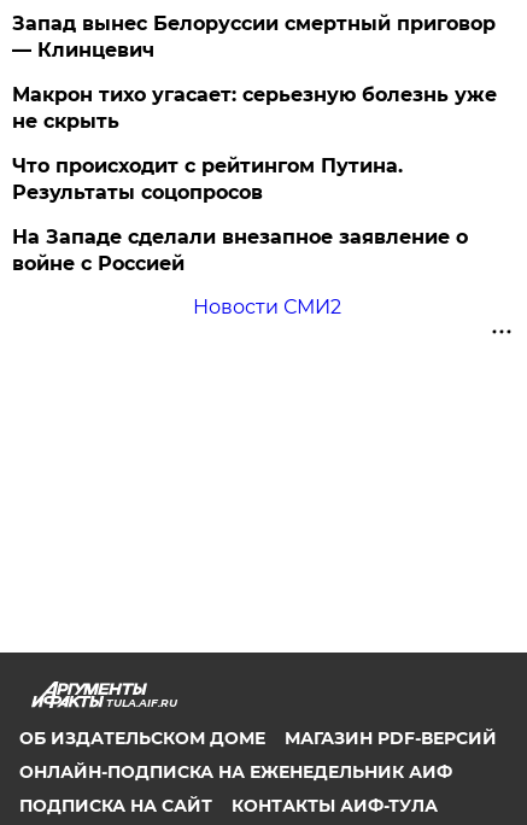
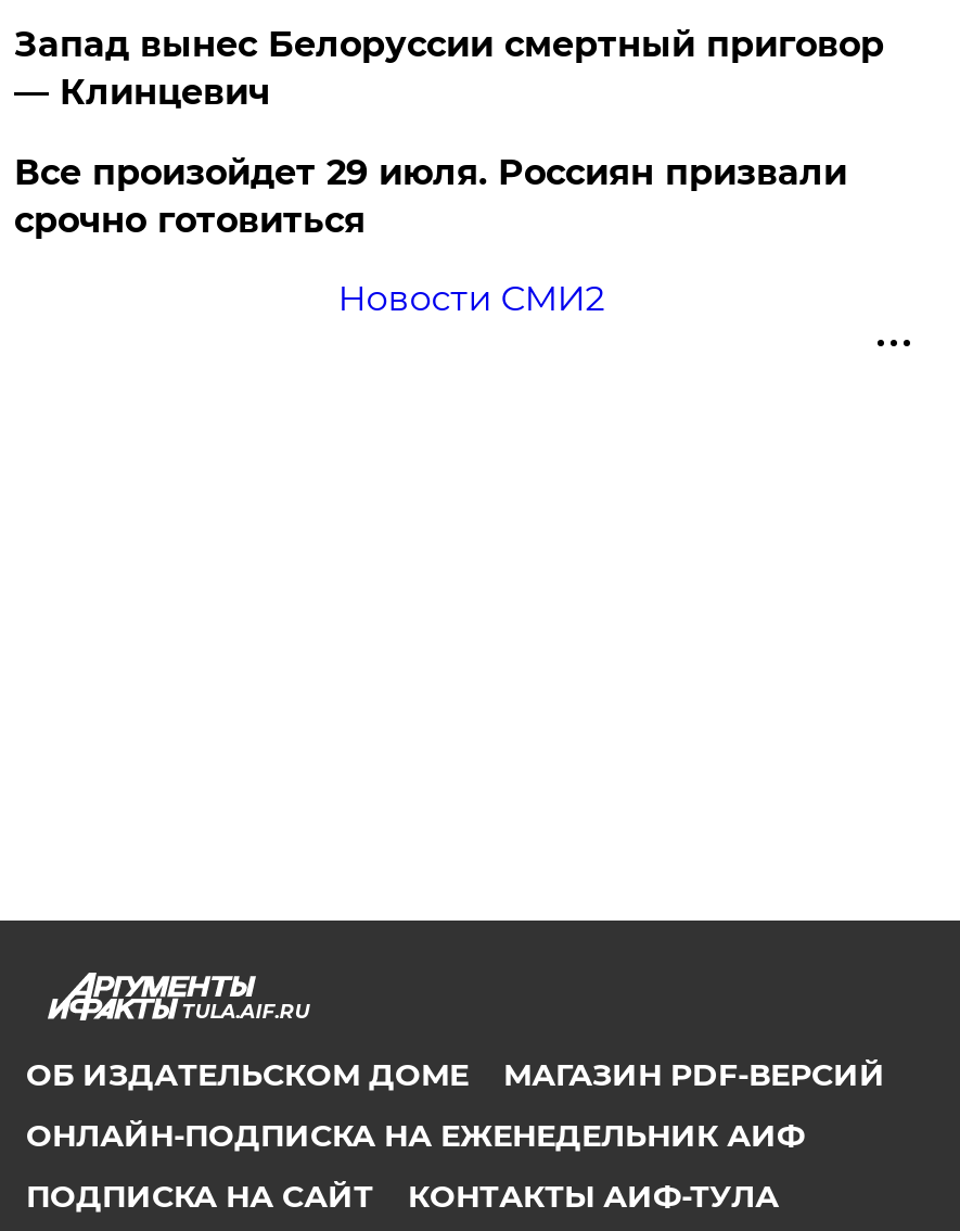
[13,83,497,275] Макрон тихо угасает: серьезную болезнь уже | не скрыть | Что происходит с рейтингом Путина. | Результаты соцопросов | На Западе сделали внезапное заявление о | войне с Россией -> [14,152,847,241] Все произойдет 29 июля. Россиян призвали | срочно готовиться

